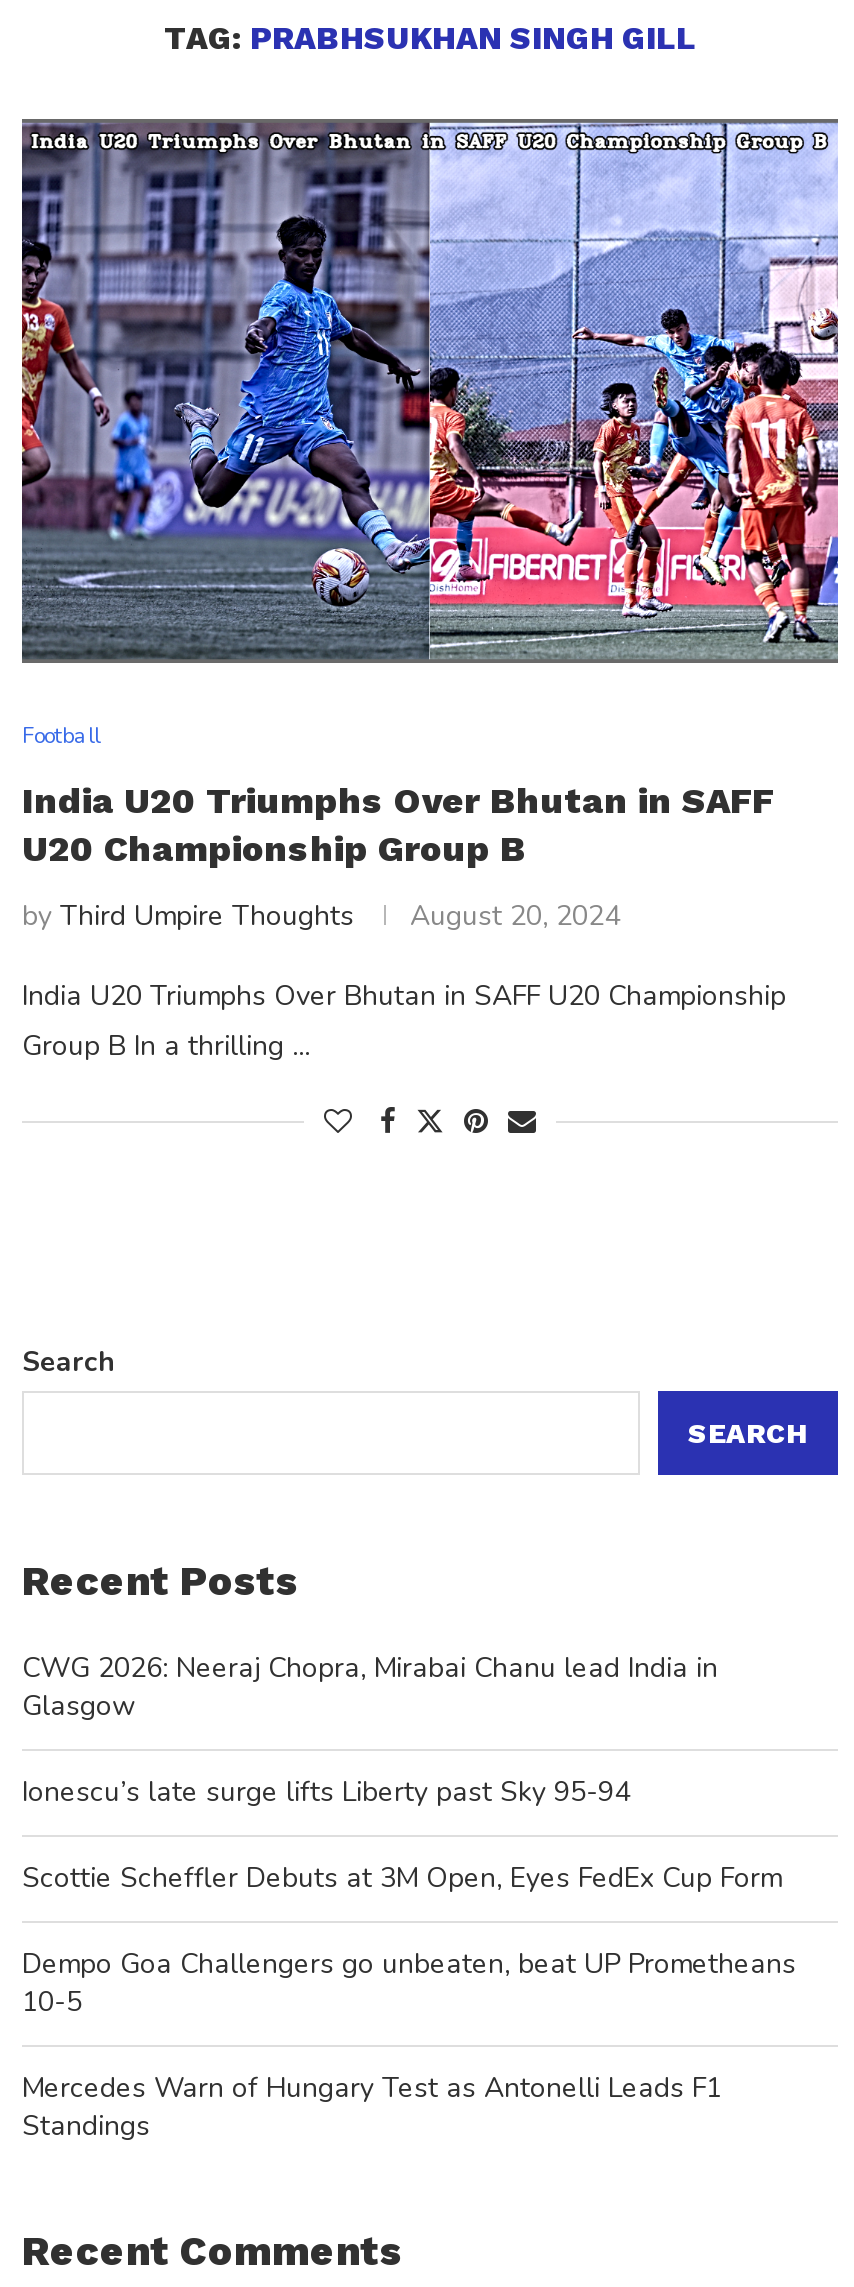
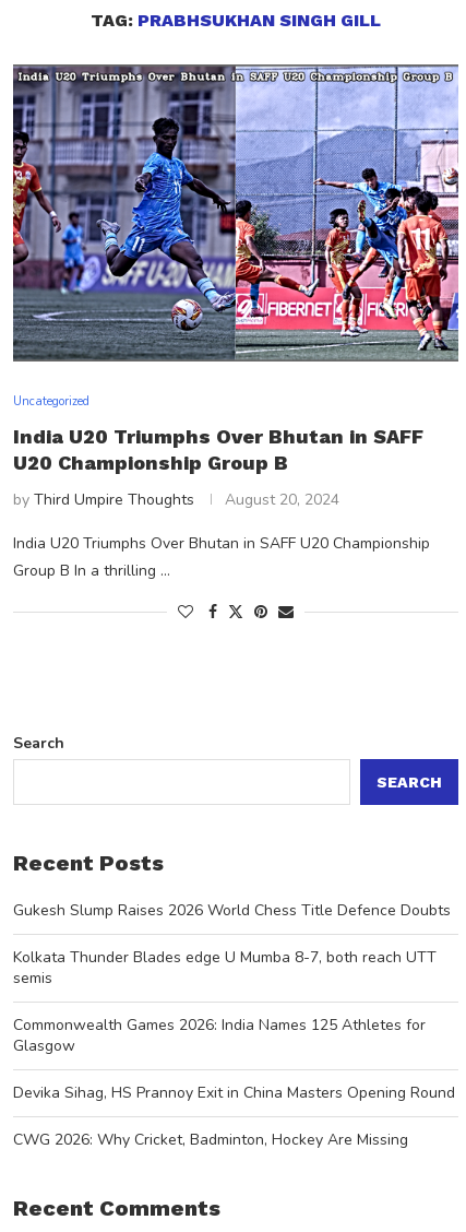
[22,721,100,751] Football -> [13,393,89,410] Uncategorized
[22,1649,718,1687] CWG 2026: Neeraj Chopra, Mirabai Chanu lead India in -> [13,900,451,1035] Gukesh Slump Raises 2026 World Chess Title Defence Doubts | Kolkata Thunder Blades edge U Mumba 8-7, both reach UTT | semis | Commonwealth Games 2026: India Names 125 Athletes for
moved [22,1687,136,1725] -> [13,1035,75,1056]: Glasgow
[22,1773,796,2145] Ionescu’s late surge lifts Liberty past Sky 95-94 | Scottie Scheffler Debuts at 3M Open, Eyes FedEx Cup Form | Dempo Goa Challengers go unbeaten, beat UP Prometheans | 10-5 | Mercedes Warn of Hungary Test as Antonelli Leads F1 | Standings -> [13,1082,455,1150] Devika Sihag, HS Prannoy Exit in China Masters Opening Round | CWG 2026: Why Cricket, Badminton, Hockey Are Missing

